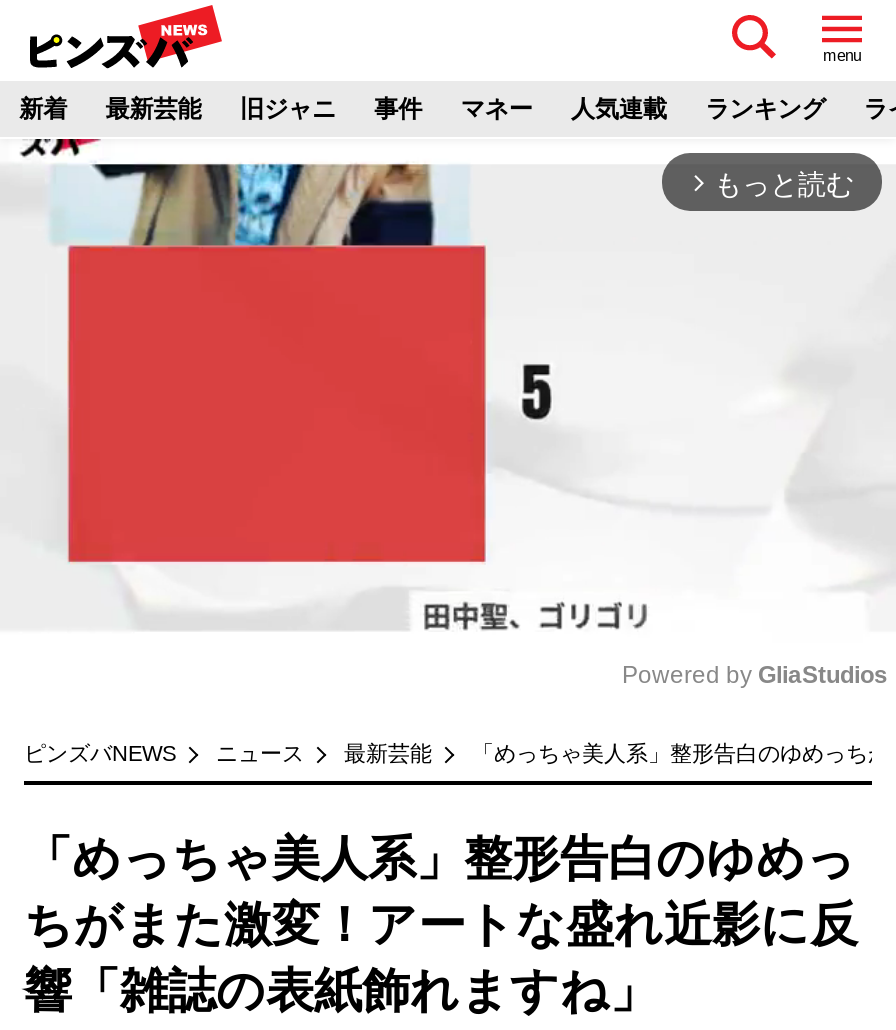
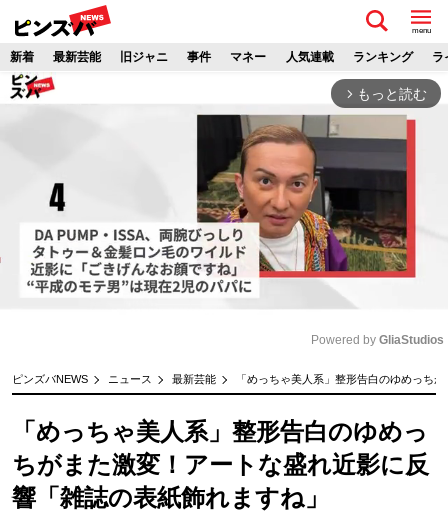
[6,137,846,631] [image] -> [3,72,418,317] [image]

